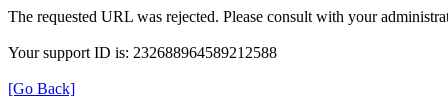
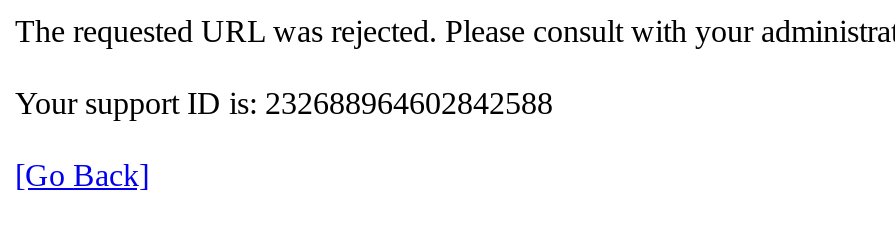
[8,44,277,61] Your support ID is: 232688964589212588 -> [15,86,553,120] Your support ID is: 232688964602842588

